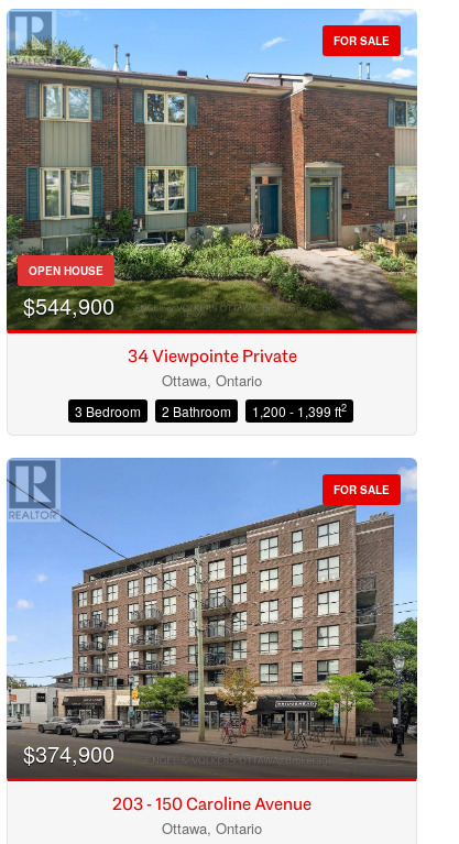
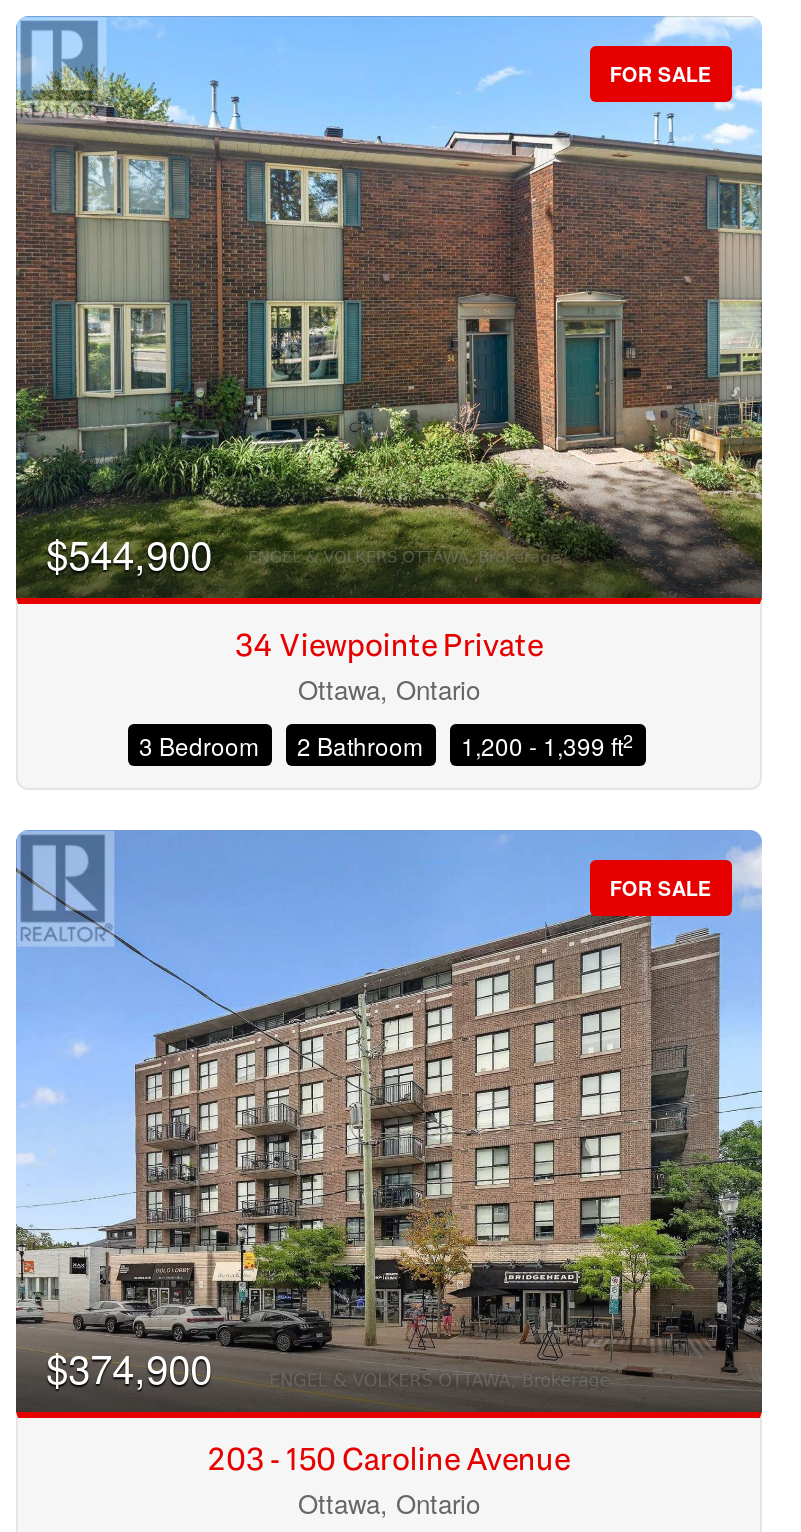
[29,263,104,278] OPEN HOUSE -> none

